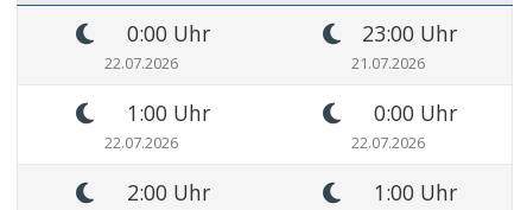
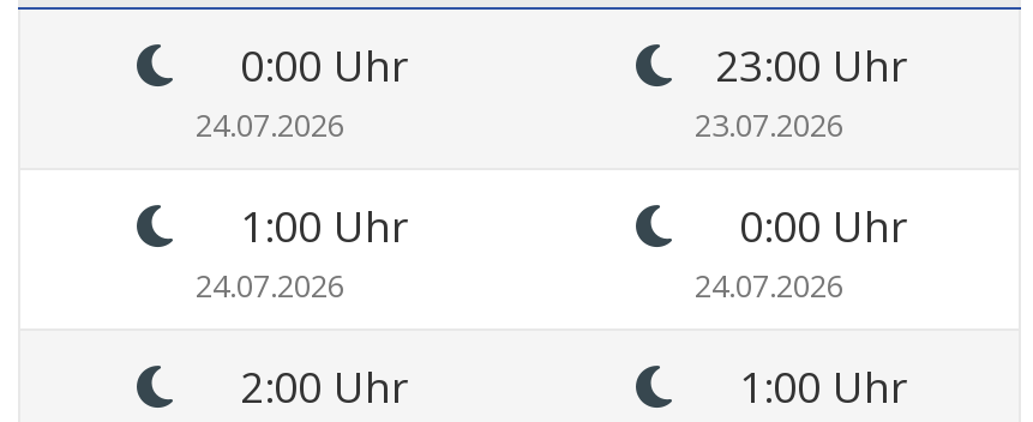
[104,53,178,74] 22.07.2026 -> [196,104,344,147] 24.07.2026
[351,53,425,74] 21.07.2026 -> [695,104,843,147] 23.07.2026
[104,132,178,154] 22.07.2026 -> [196,265,344,308] 24.07.2026
[351,132,425,154] 22.07.2026 -> [695,265,843,308] 24.07.2026

